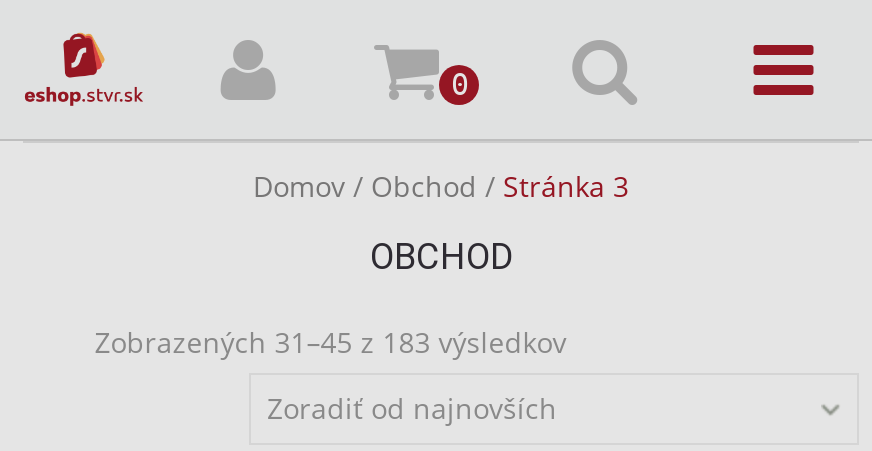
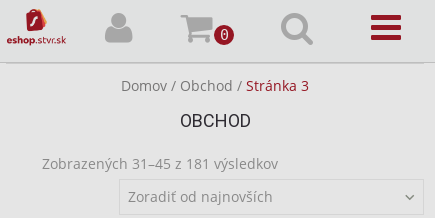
[94,323,566,361] Zobrazených 31–45 z 183 výsledkov -> [42,154,278,173] Zobrazených 31–45 z 181 výsledkov

